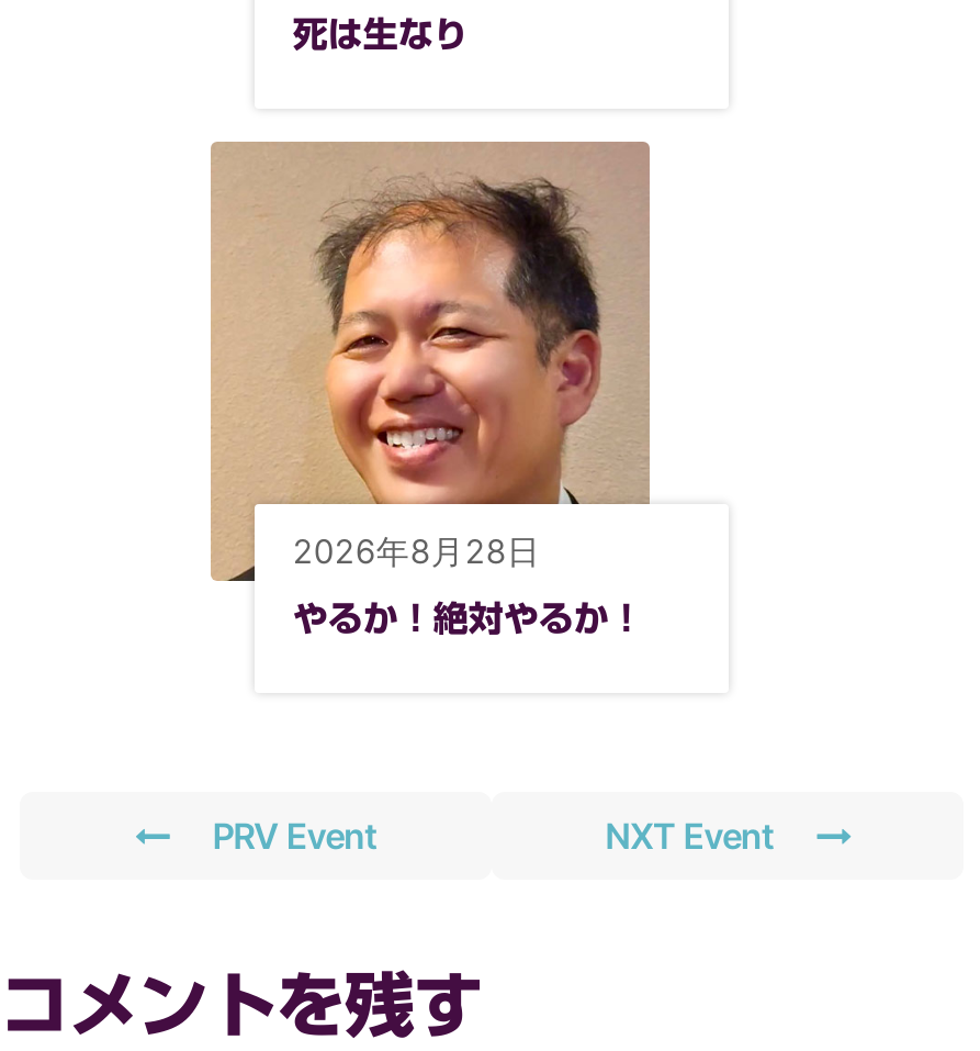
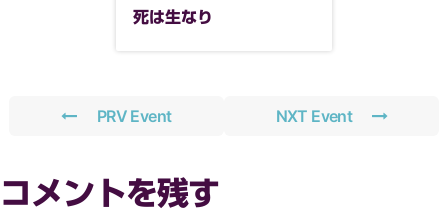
[209,139,652,637] [image] | 2026年8月28日 | やるか！絶対やるか！ -> none

